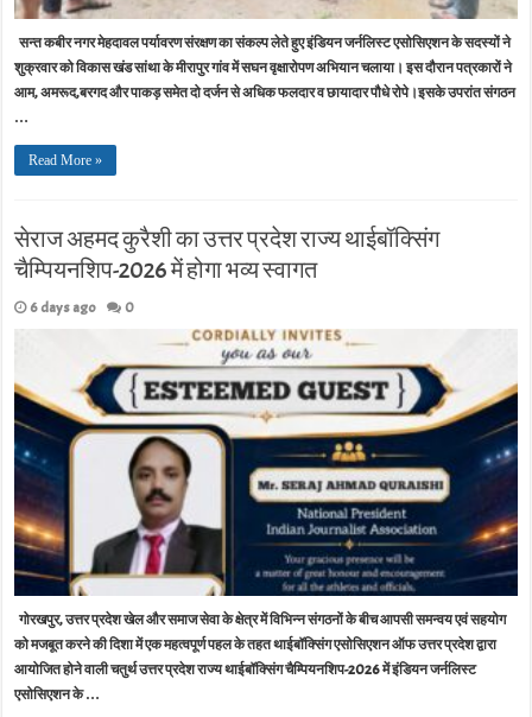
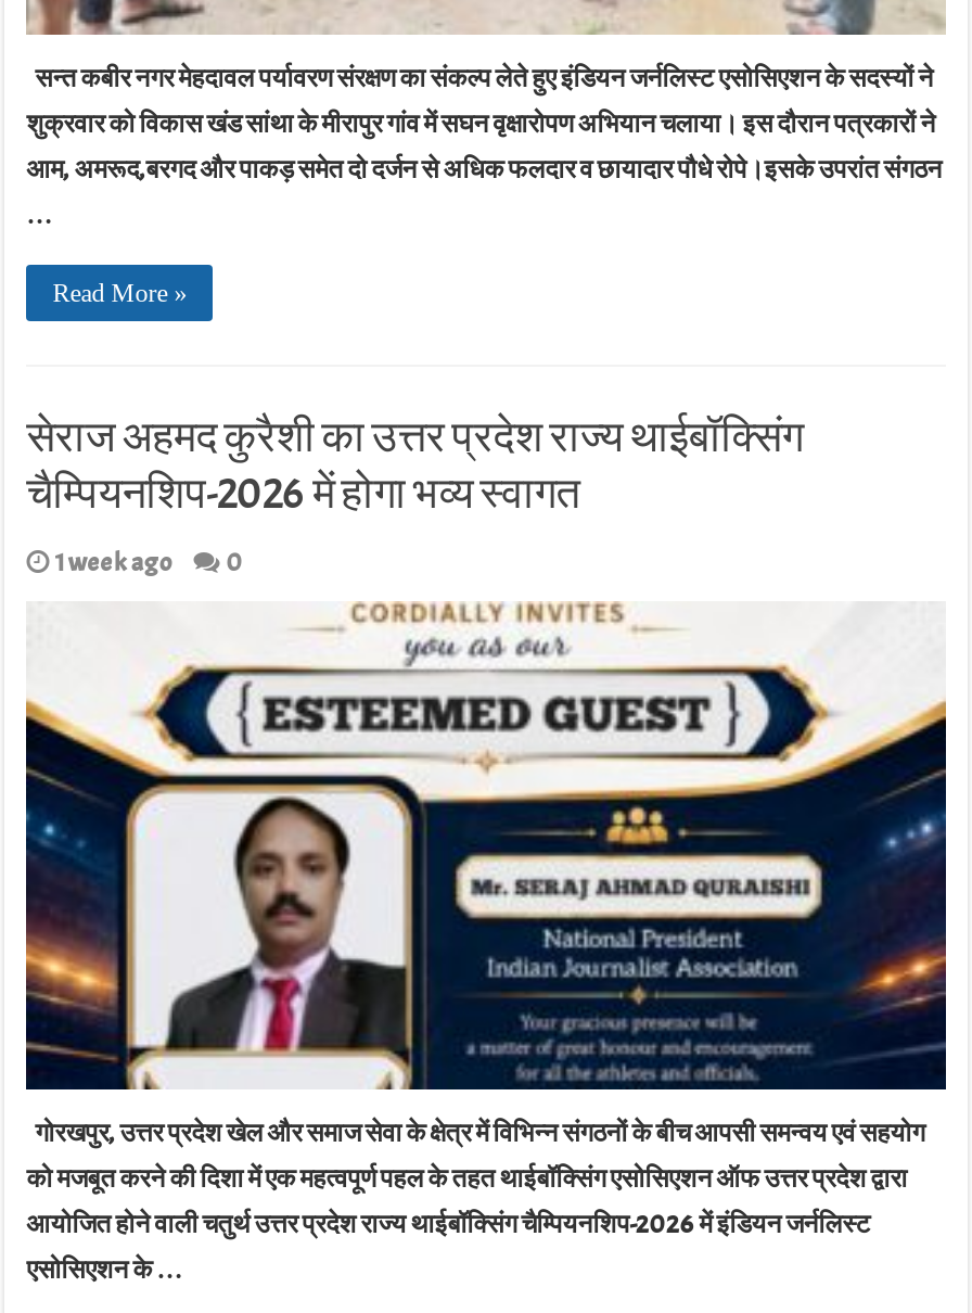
[30,298,134,317] 6 days ago 0 -> [55,544,243,579] 1 week ago 0

